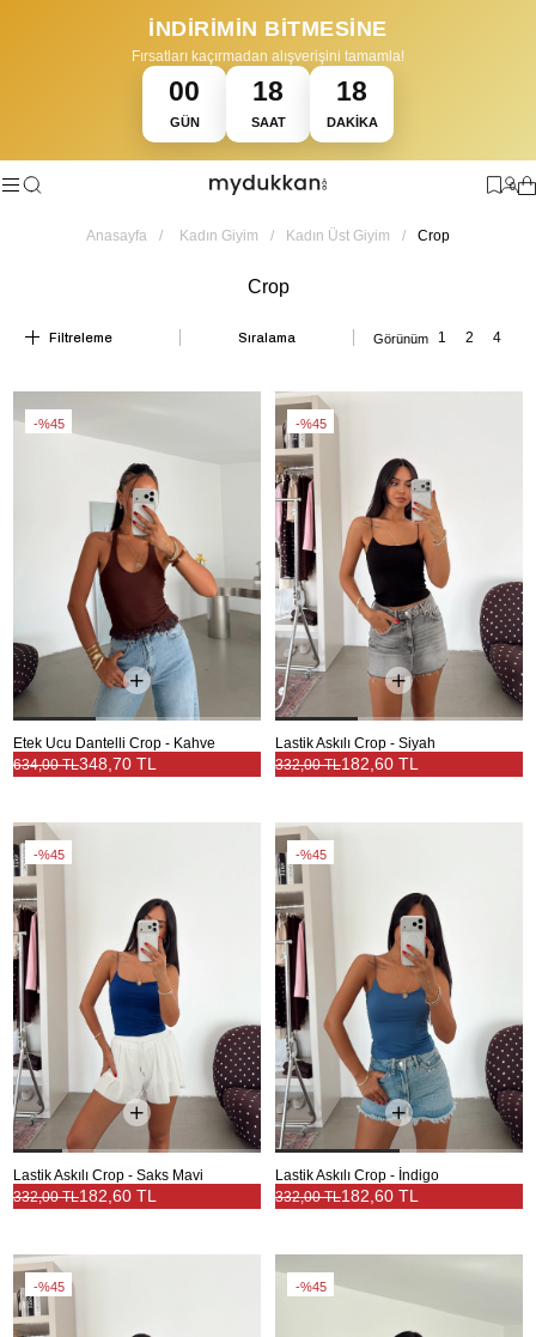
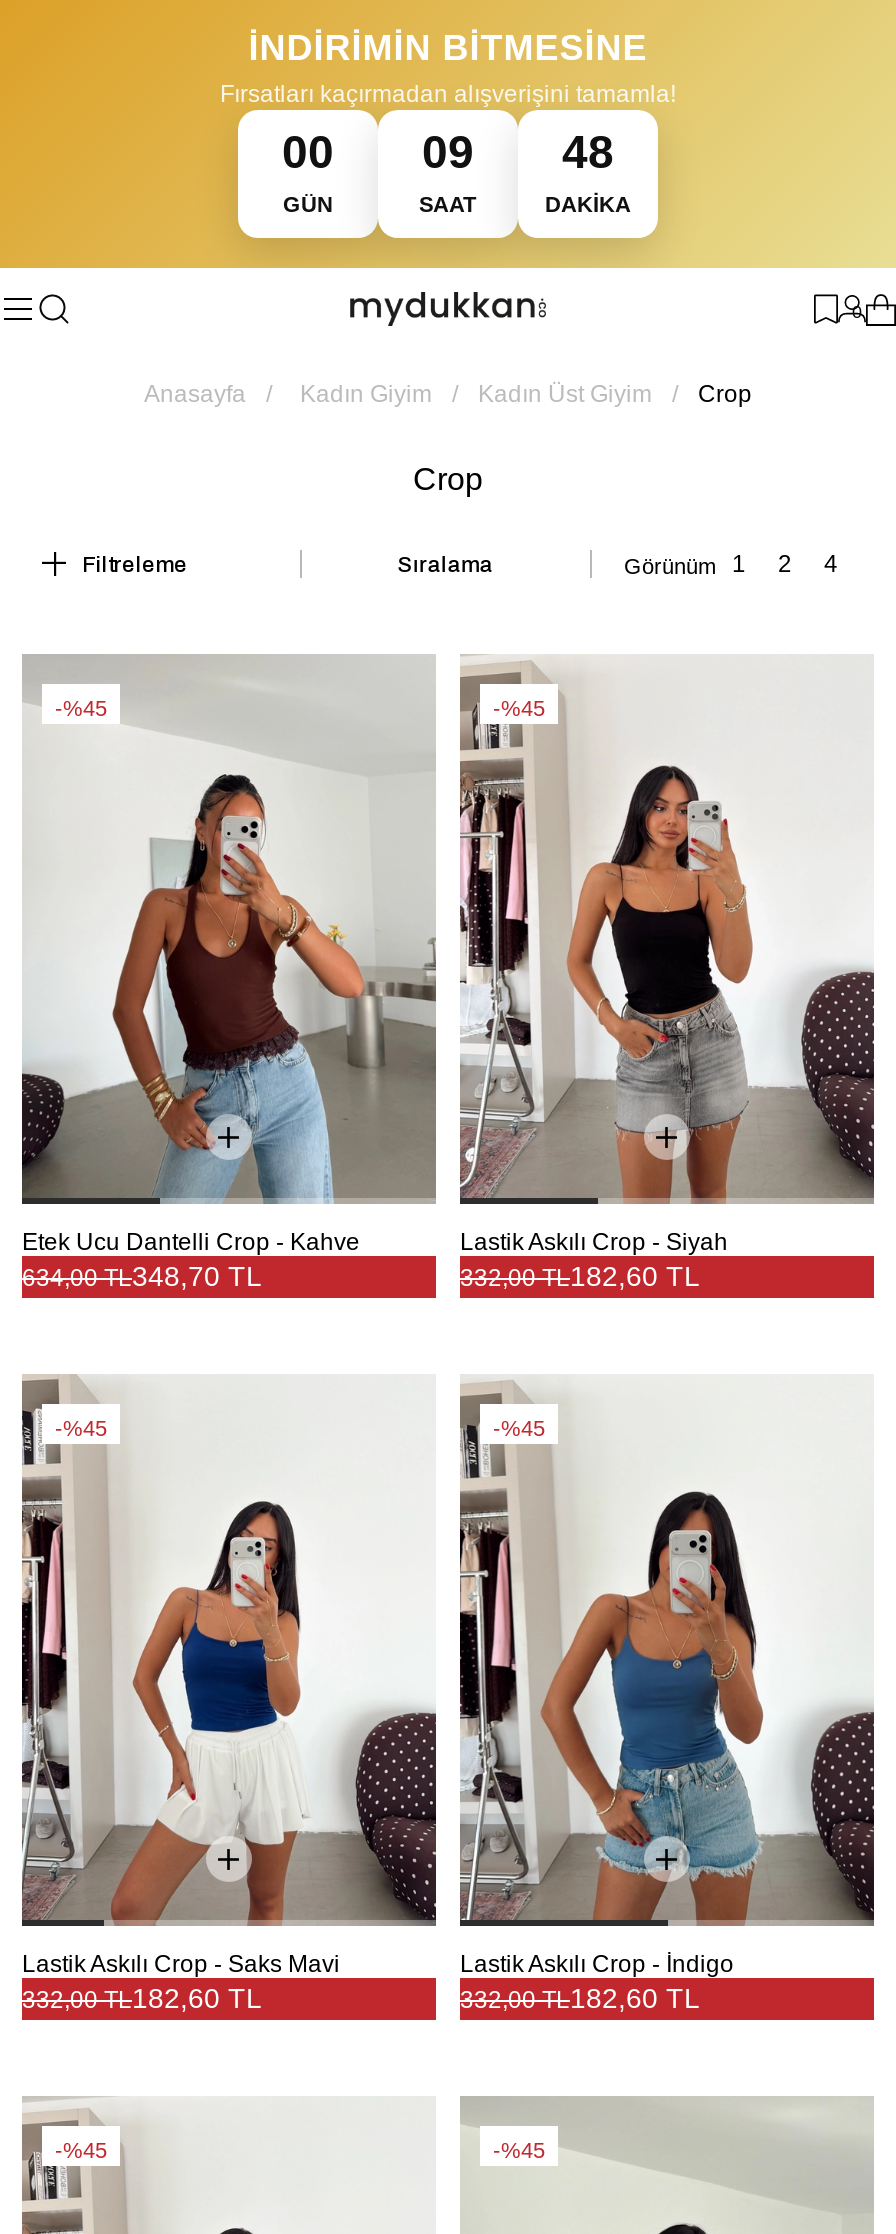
[252,75,284,106] 18 -> [422,125,474,177] 09
[336,75,367,106] 18 -> [562,125,614,177] 48

